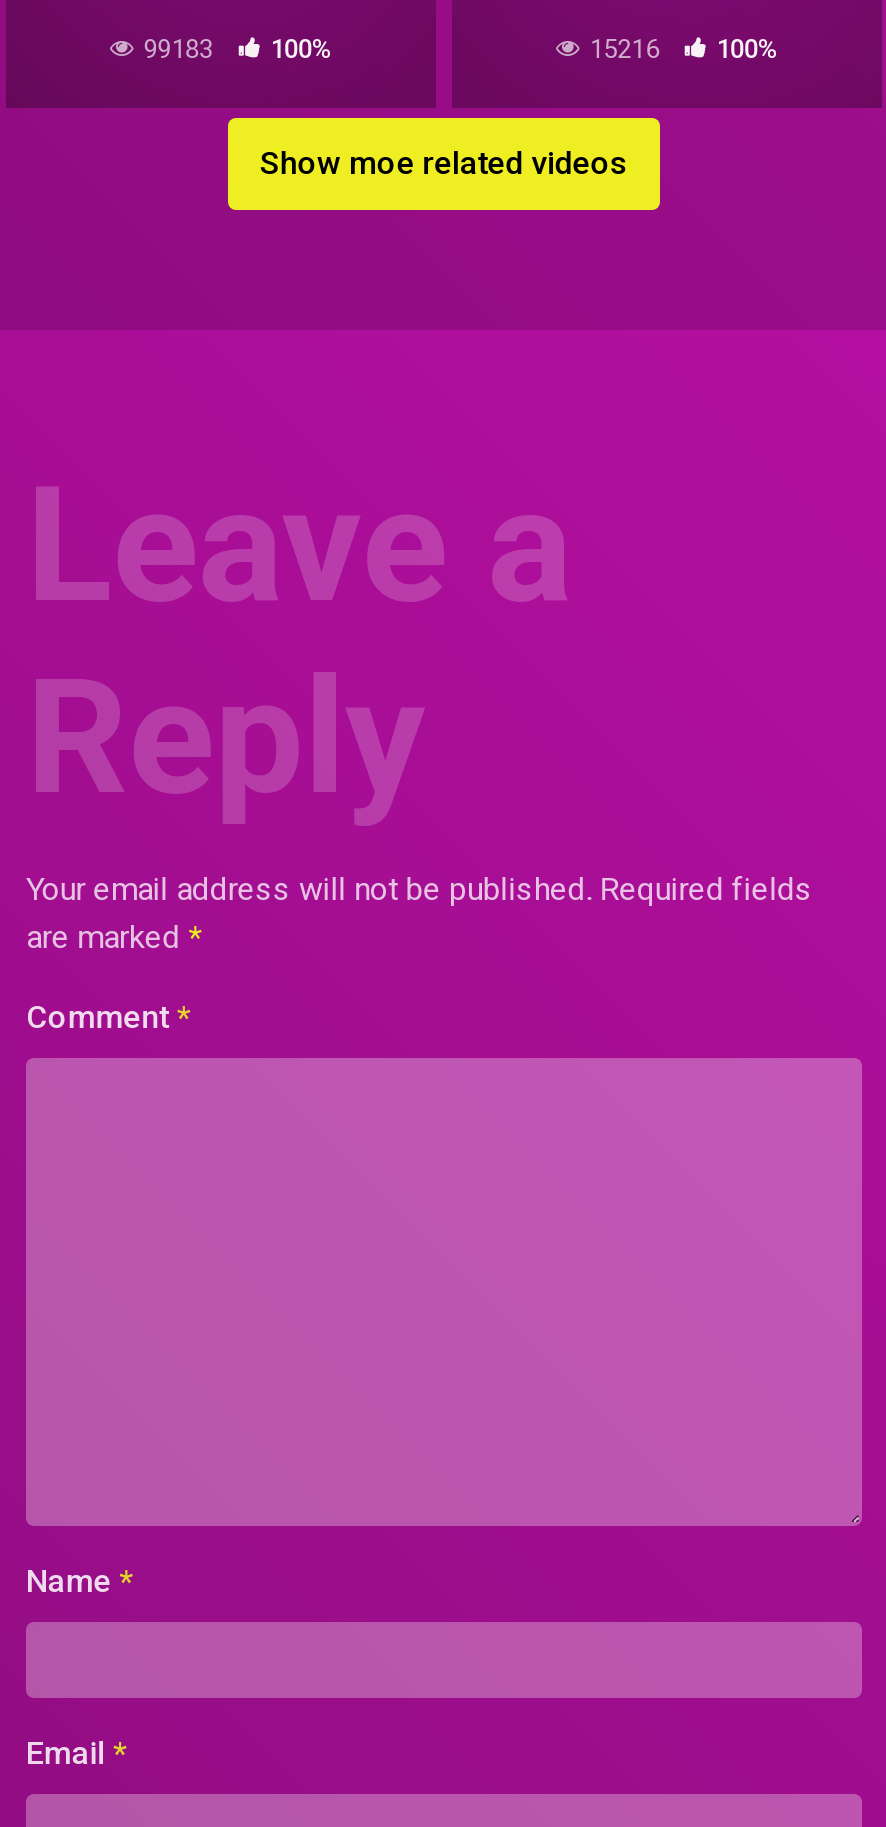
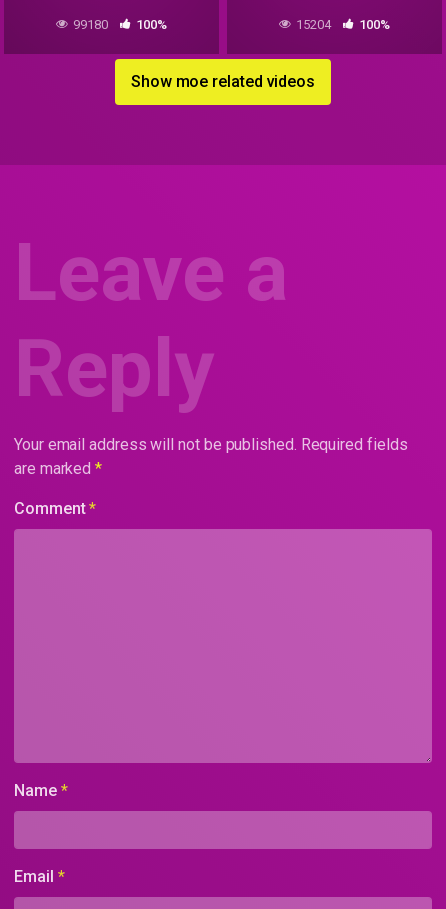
[138,33,332,63] 99183 100% -> [70,17,167,32] 99180 100%
[584,33,778,63] 15216 100% -> [293,17,390,32] 15204 100%

